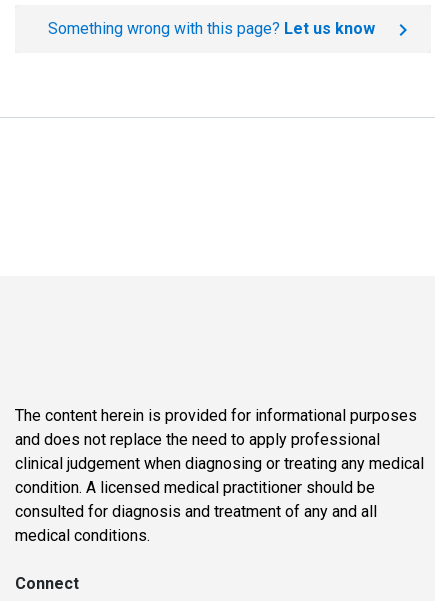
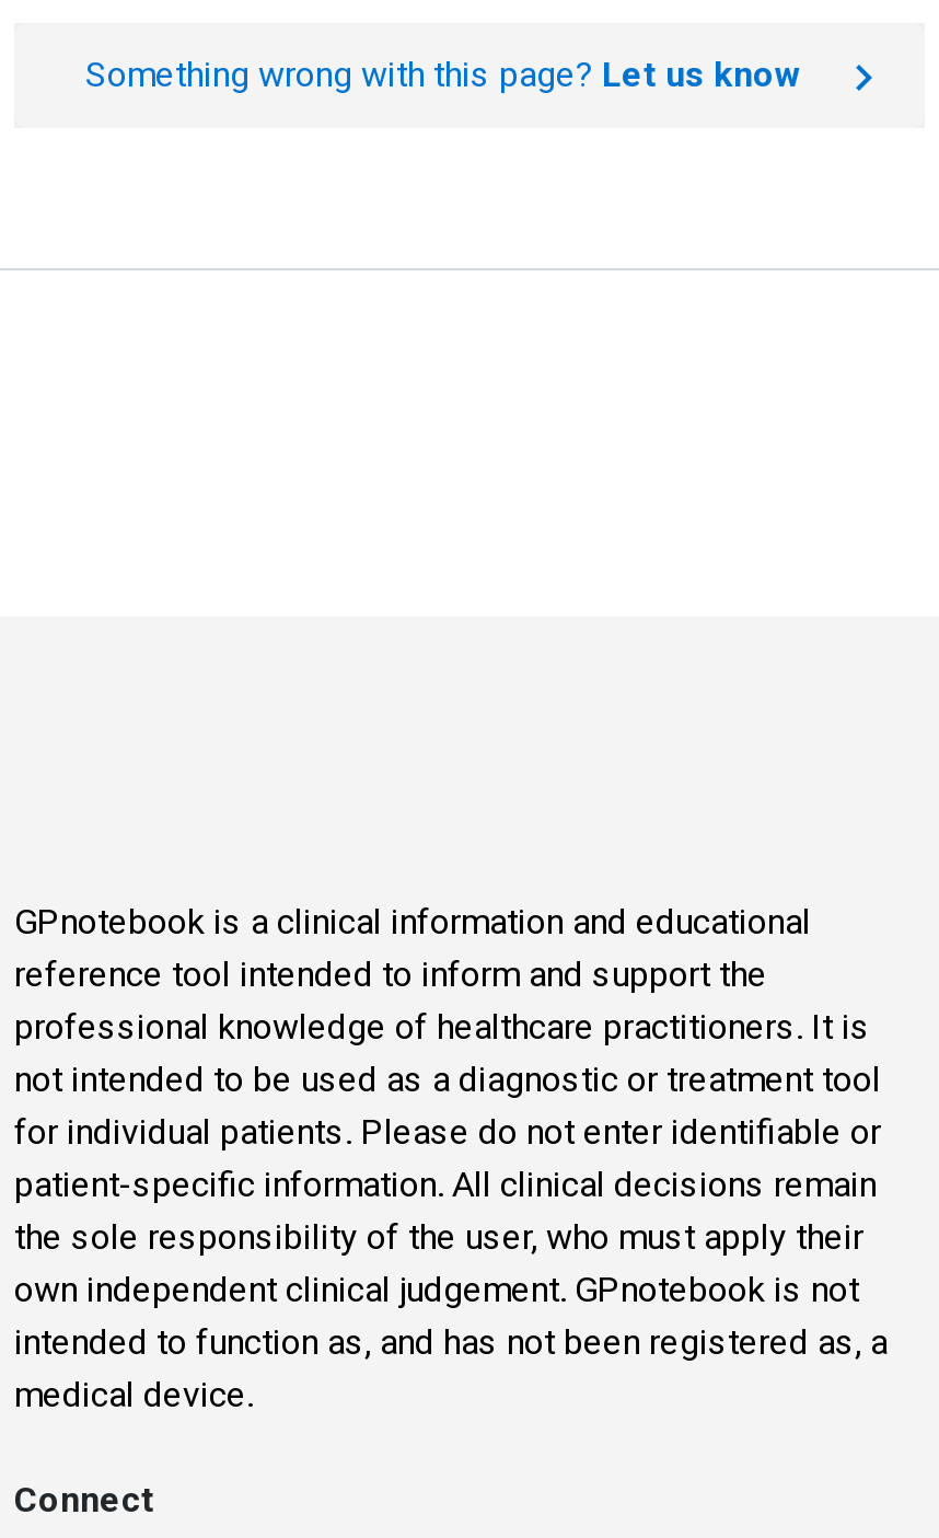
[15,406,424,545] The content herein is provided for informational purposes | and does not replace the need to apply professional | clinical judgement when diagnosing or treating any medical | condition. A licensed medical practitioner should be | consulted for diagnosis and treatment of any and all | medical conditions. -> [14,901,888,1415] GPnotebook is a clinical information and educational | reference tool intended to inform and support the | professional knowledge of healthcare practitioners. It is | not intended to be used as a diagnostic or treatment tool | for individual patients. Please do not enter identifiable or | patient-specific information. All clinical decisions remain | the sole responsibility of the user, who must apply their | own independent clinical judgement. GPnotebook is not | intended to function as, and has not been registered as, a | medical device.

